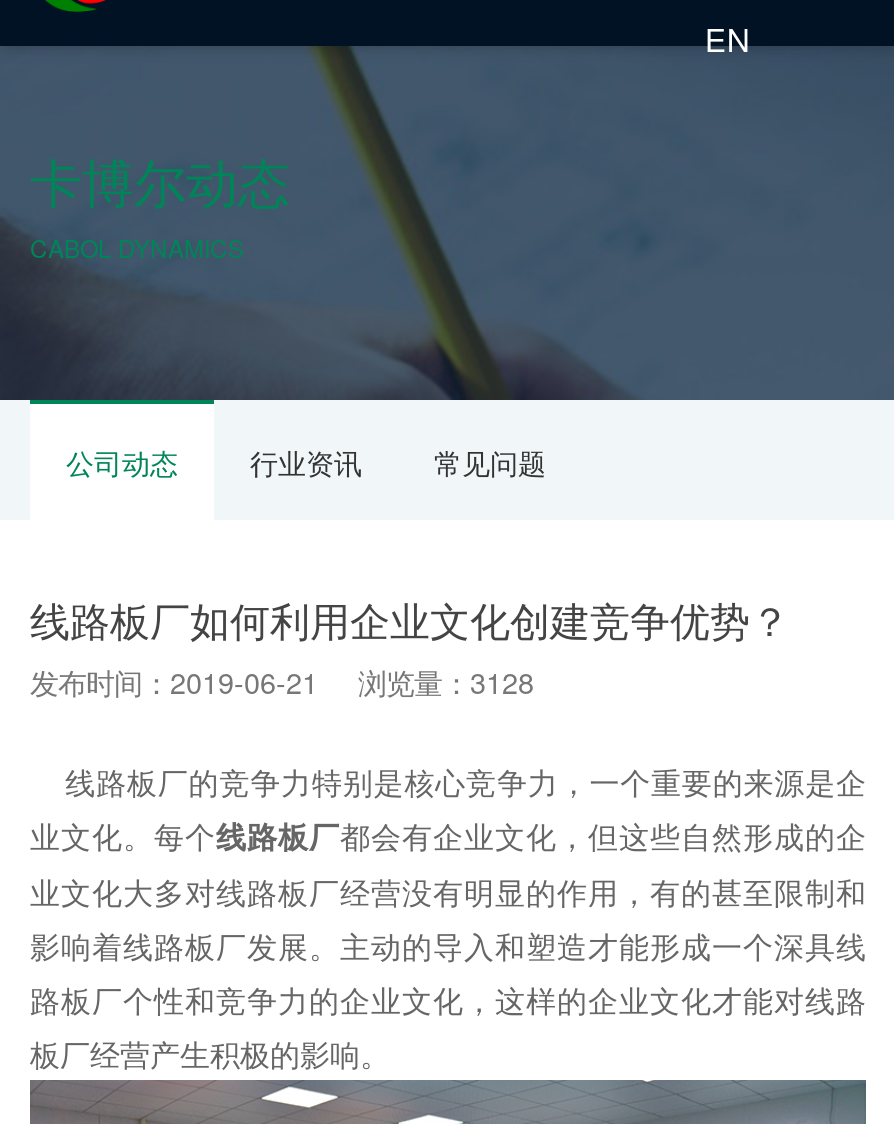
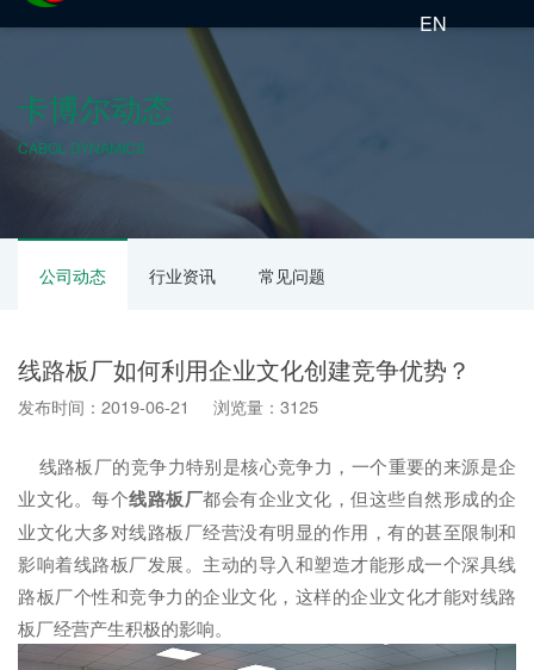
[30,660,534,702] 发布时间：2019-06-21 浏览量：3128 -> [18,393,318,418] 发布时间：2019-06-21 浏览量：3125

